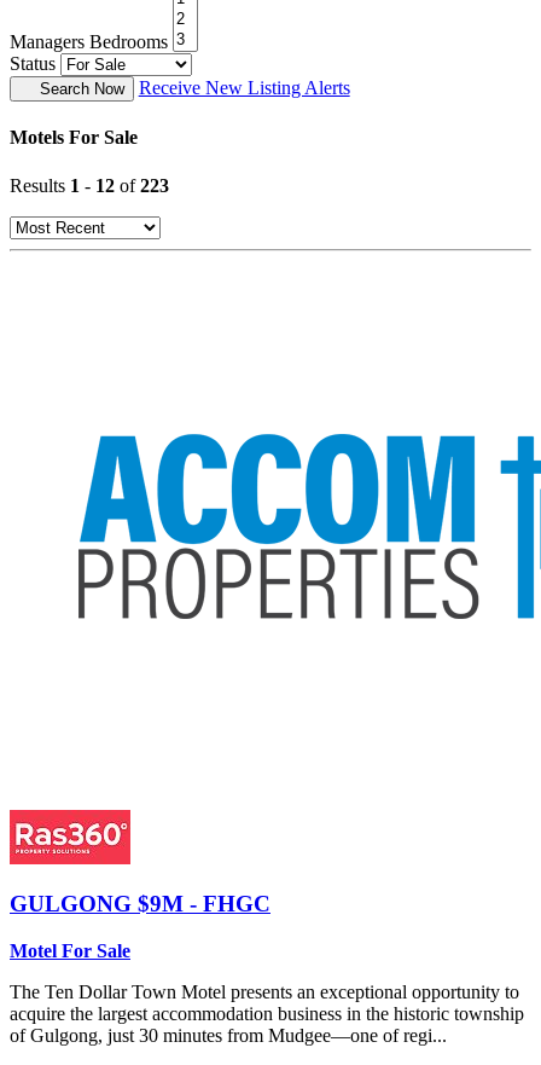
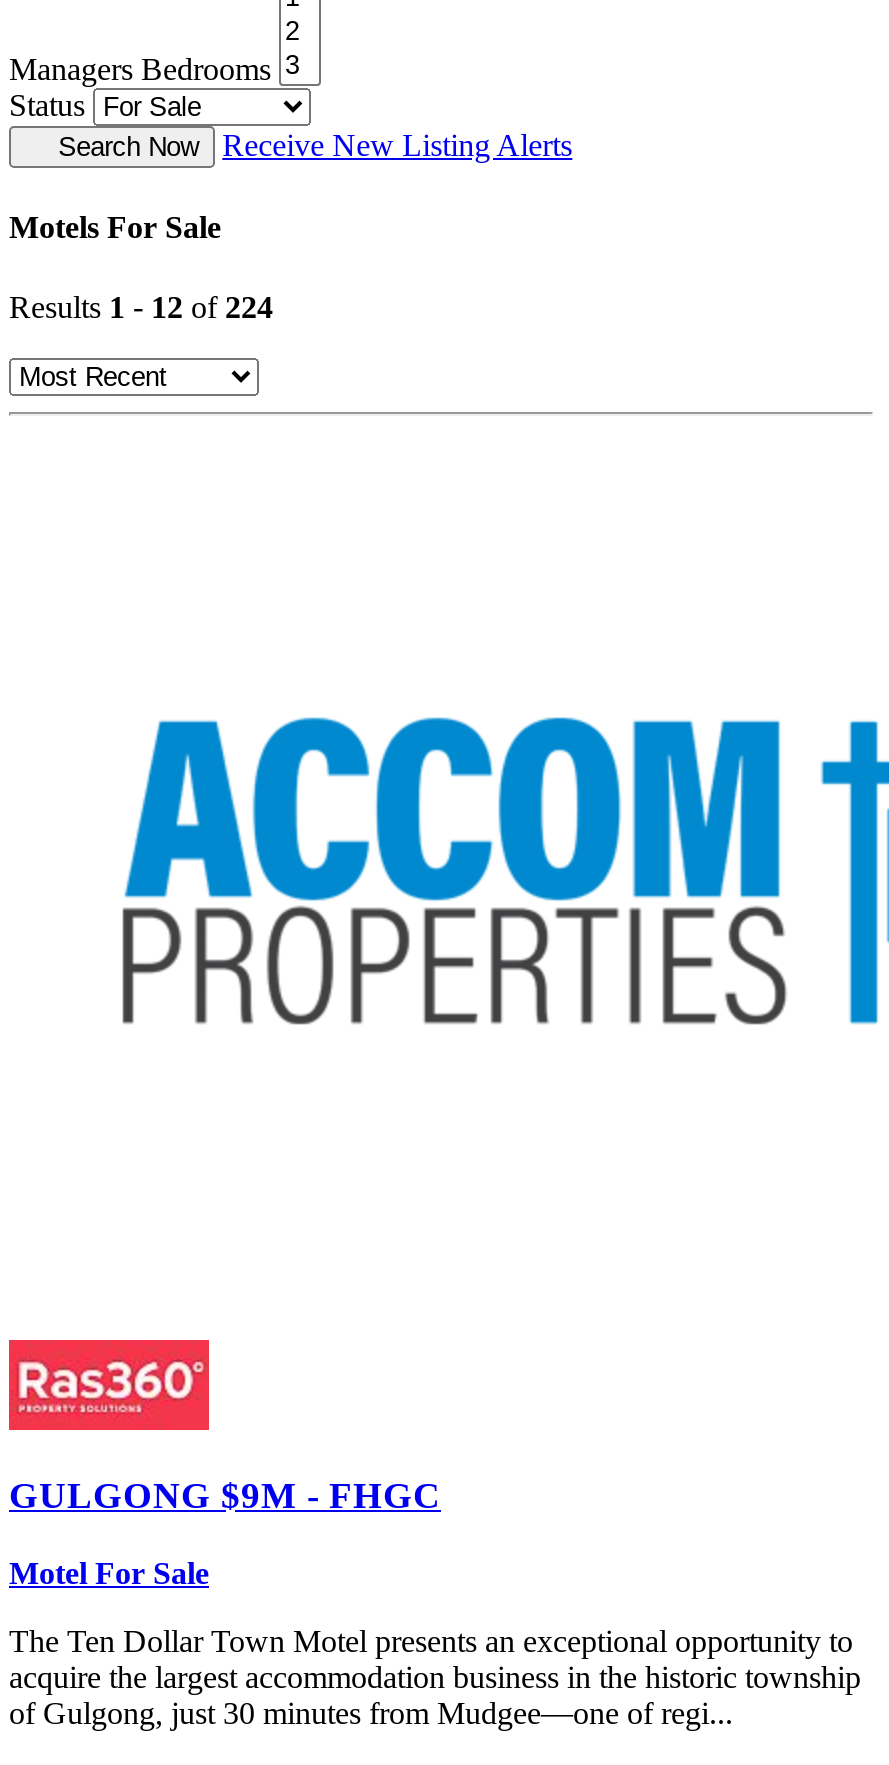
[10,175,169,195] Results 1 - 12 of 223 -> [9,289,273,323] Results 1 - 12 of 224

